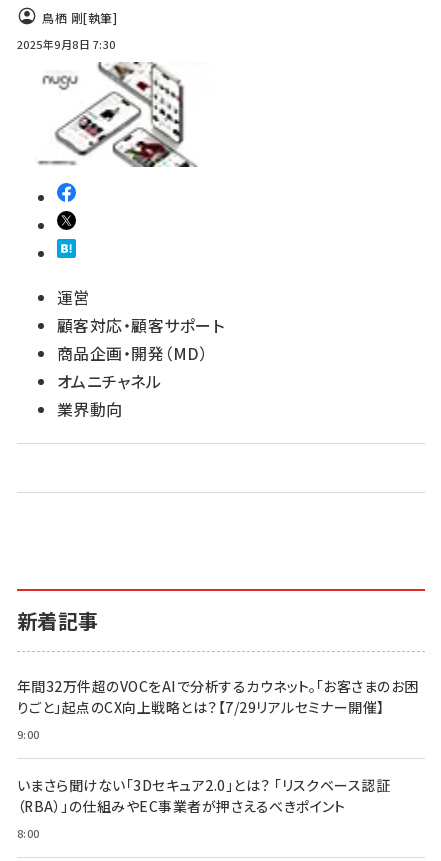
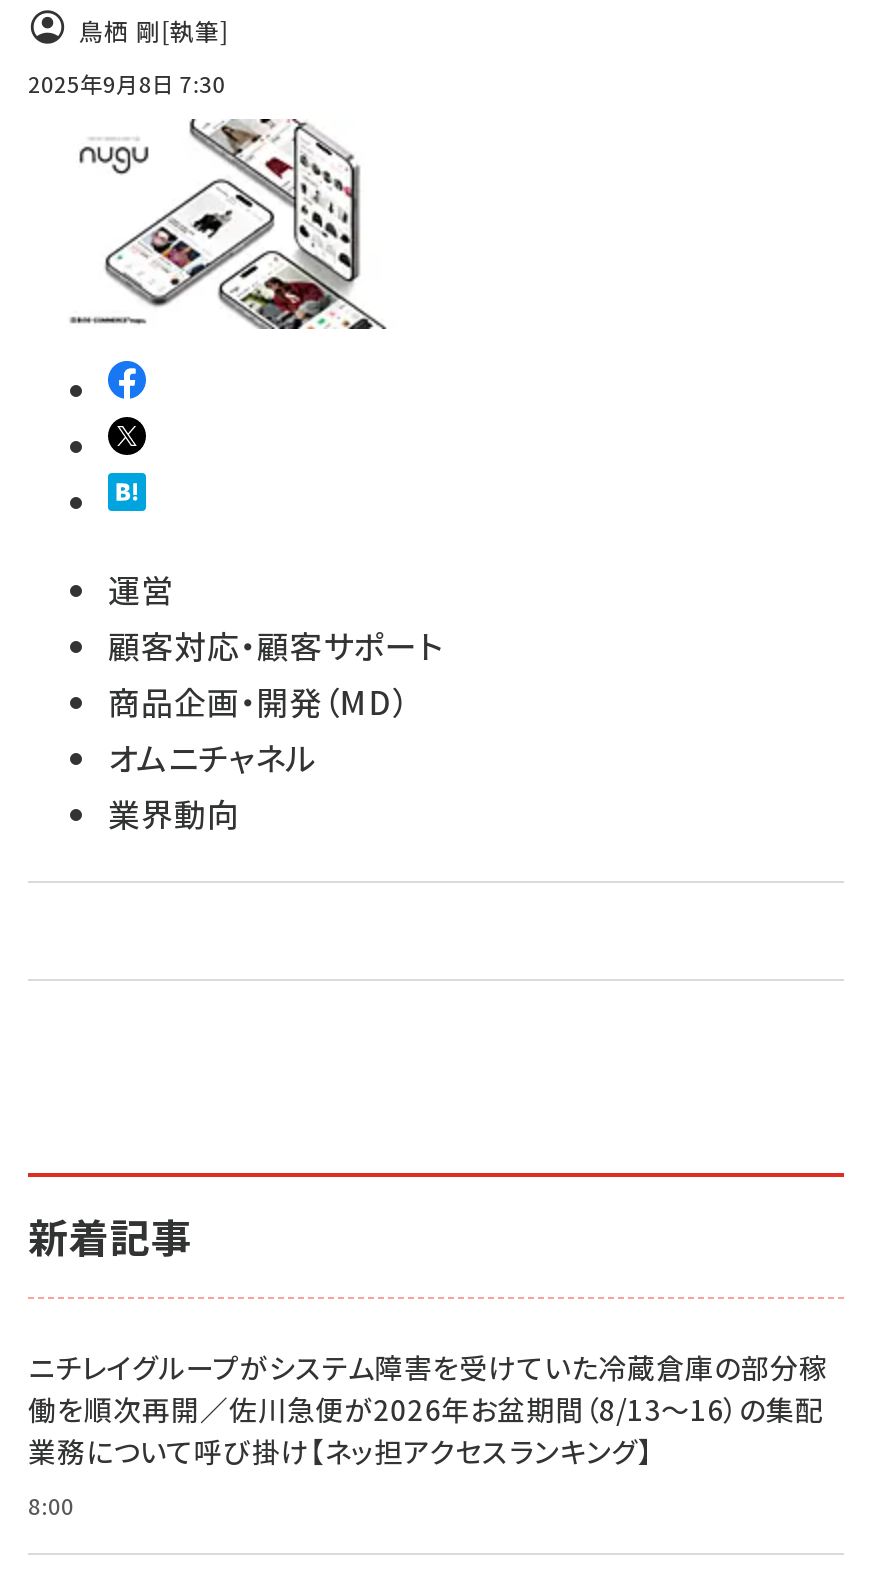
[17,676,419,816] 年間32万件超のVOCをAIで分析するカウネット。「お客さまのお困 | りごと」起点のCX向上戦略とは？【7/29リアルセミナー開催】 | 9:00 | いまさら聞けない「3Dセキュア2.0」とは？ 「リスクベース認証 | （RBA）」の仕組みやEC事業者が押さえるべきポイント -> [28,1347,828,1471] ニチレイグループがシステム障害を受けていた冷蔵倉庫の部分稼 | 働を順次再開／佐川急便が2026年お盆期間（8/13～16）の集配 | 業務について呼び掛け【ネッ担アクセスランキング】

